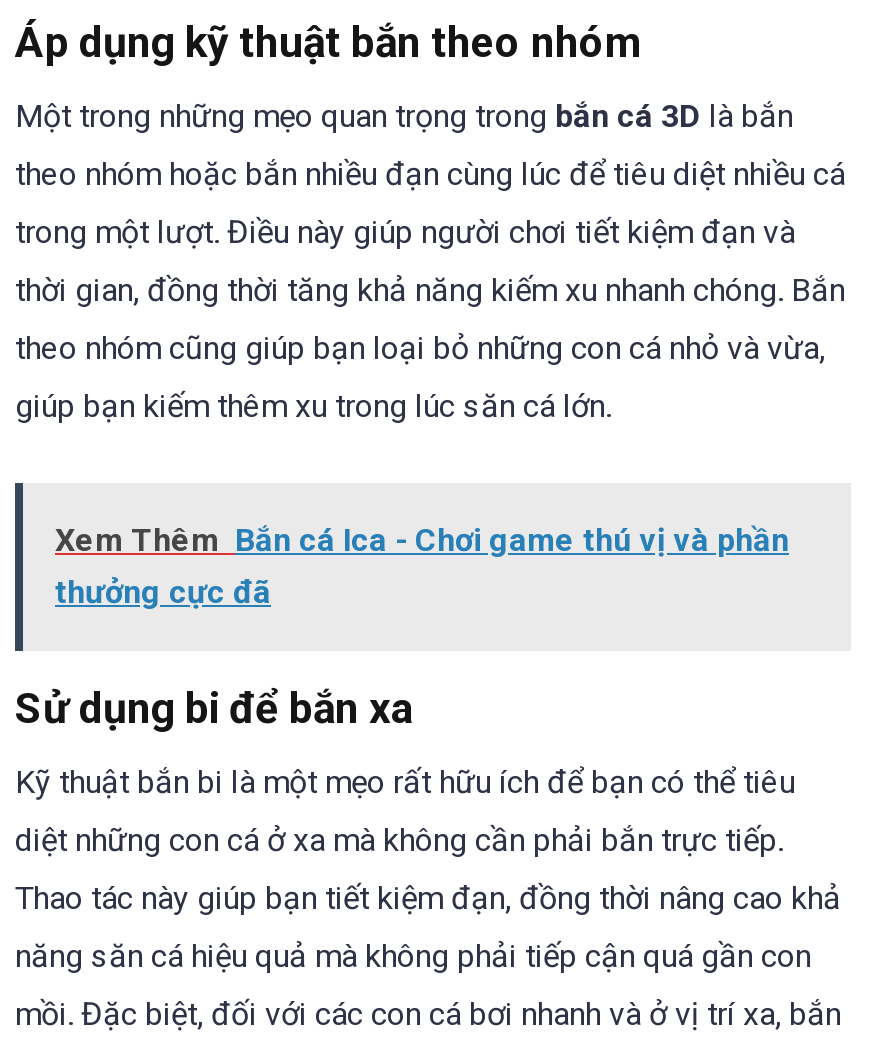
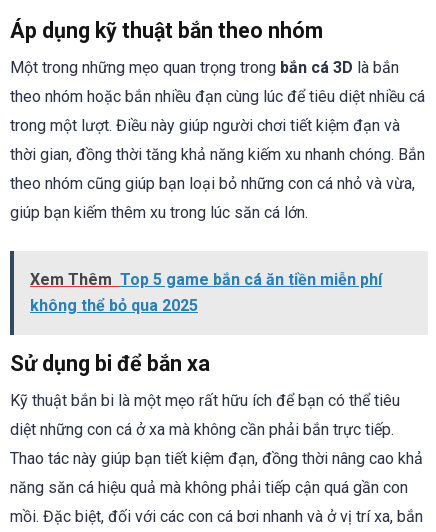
[55,520,789,610] Xem Thêm Bắn cá Ica - Chơi game thú vị và phần | thưởng cực đã -> [30,270,382,315] Xem Thêm Top 5 game bắn cá ăn tiền miễn phí | không thể bỏ qua 2025

